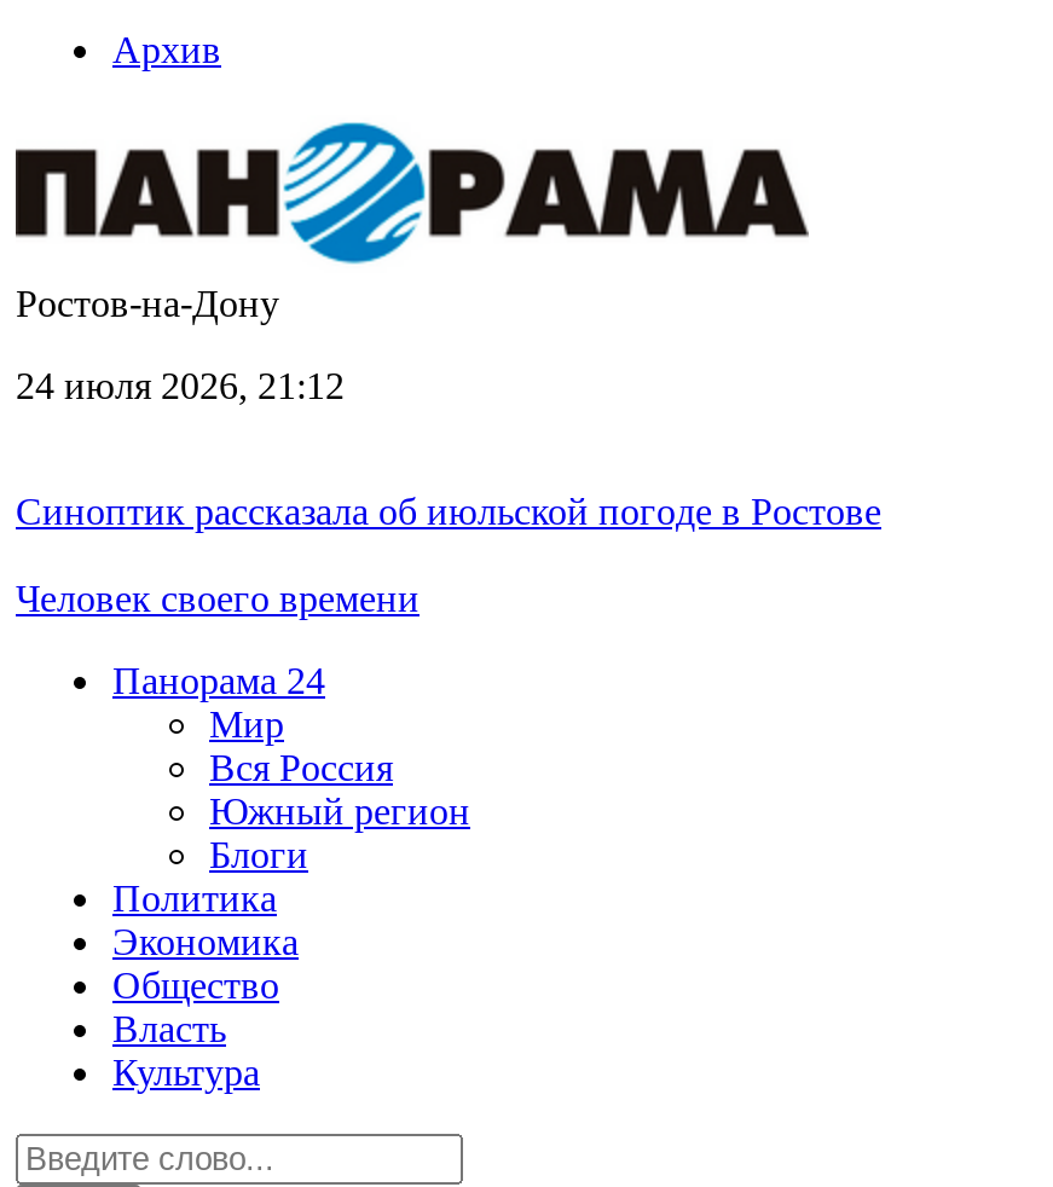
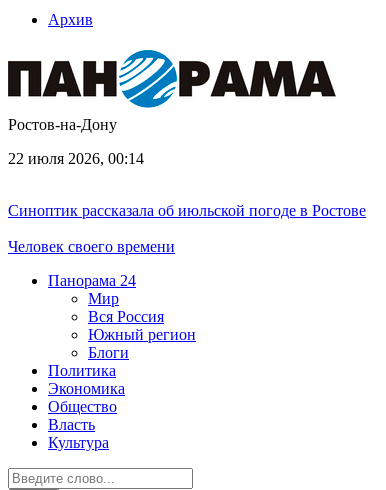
[16,366,345,407] 24 июля 2026, 21:12 -> [8,150,144,167] 22 июля 2026, 00:14

